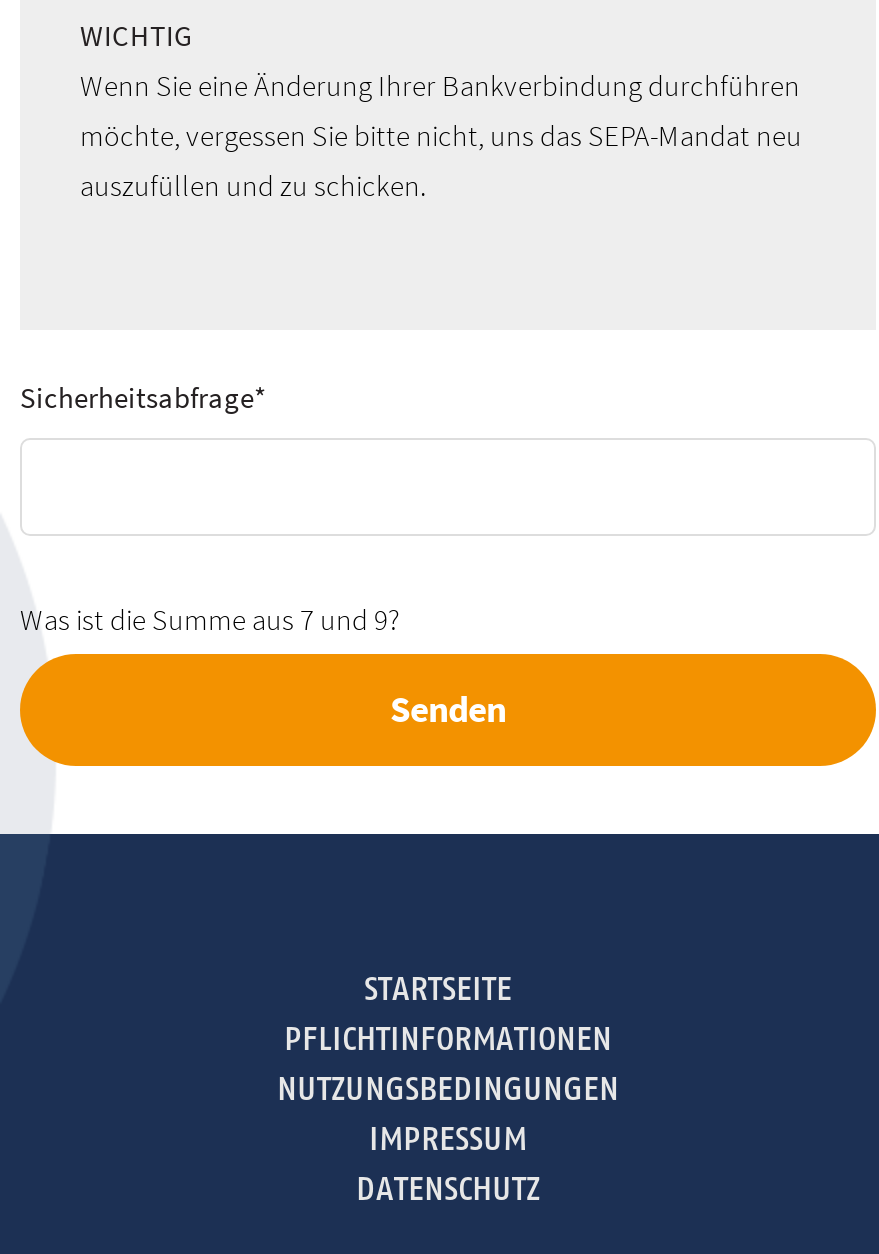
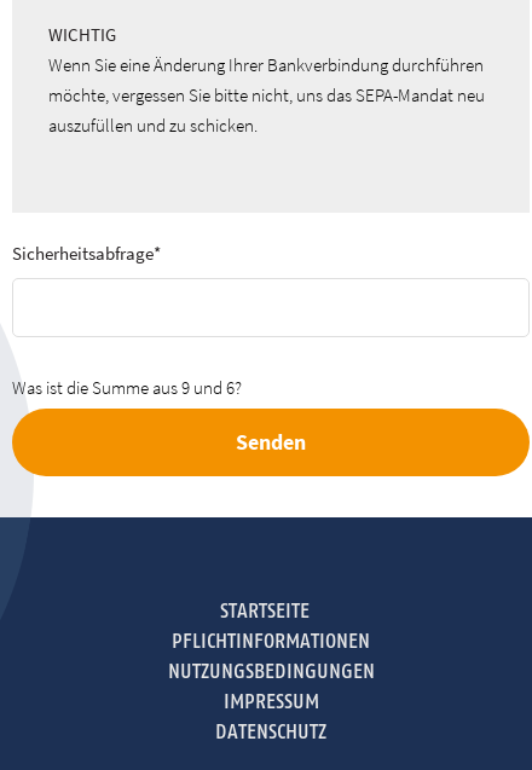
[20,601,400,637] Was ist die Summe aus 7 und 9? -> [12,377,242,398] Was ist die Summe aus 9 und 6?

